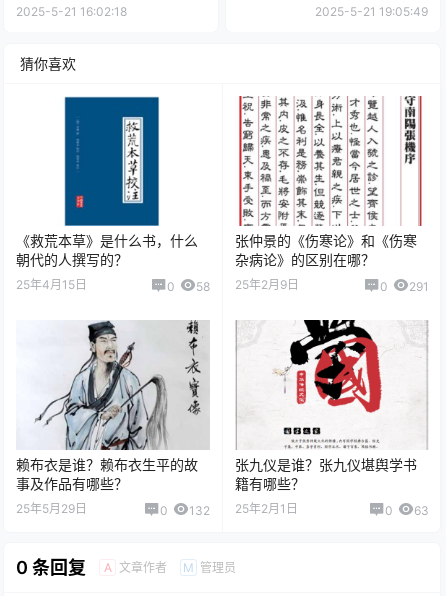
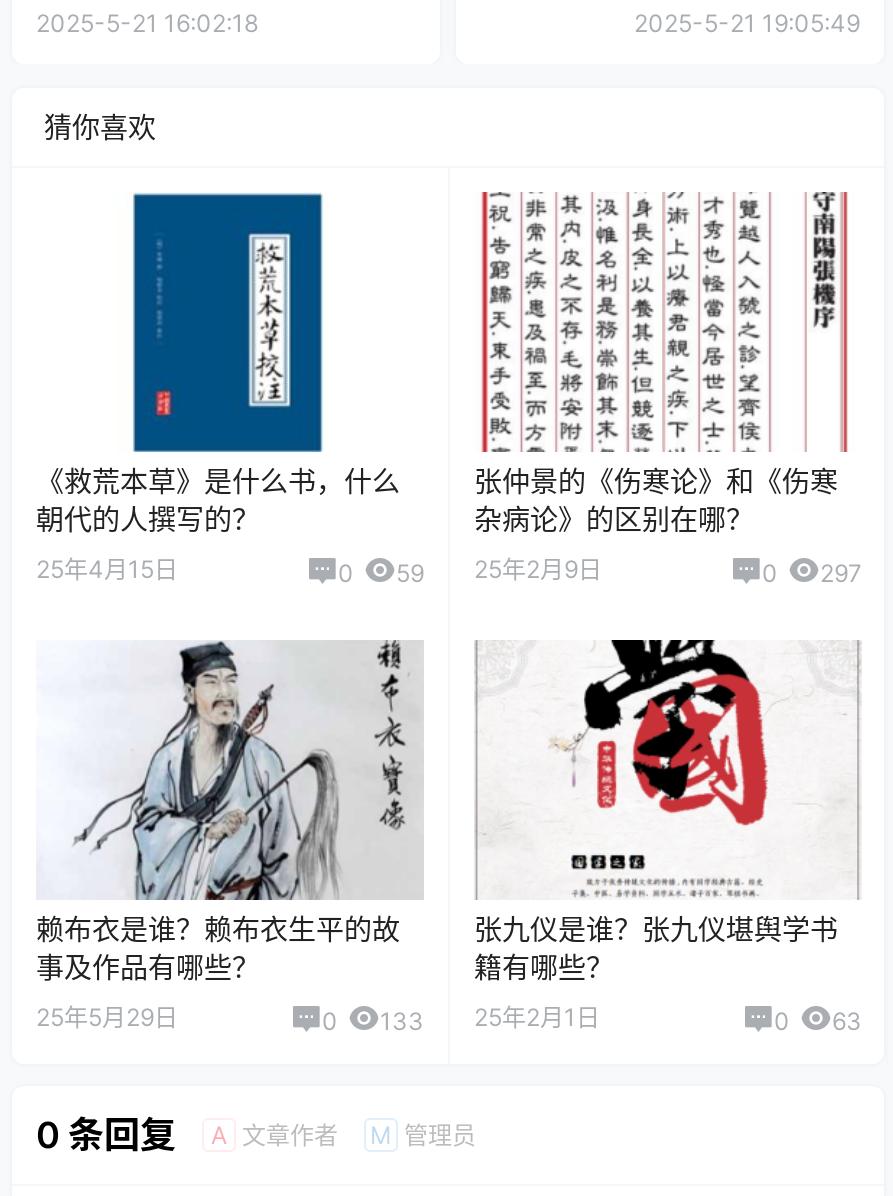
[196,279,210,294] 58 -> [396,558,424,588] 59
[409,279,429,294] 291 -> [820,558,862,588] 297
[189,503,210,518] 132 -> [380,1006,424,1036] 133

